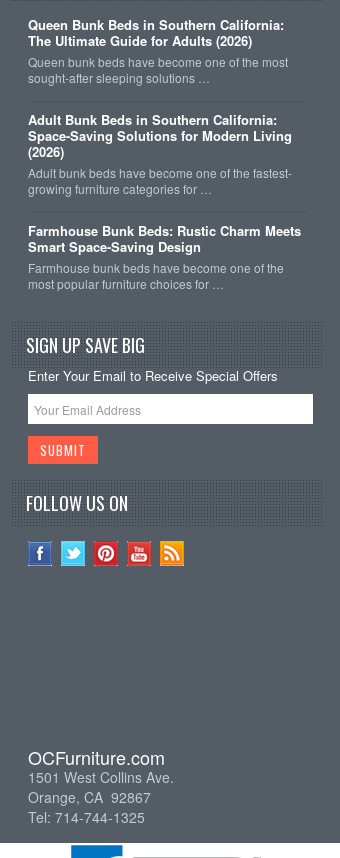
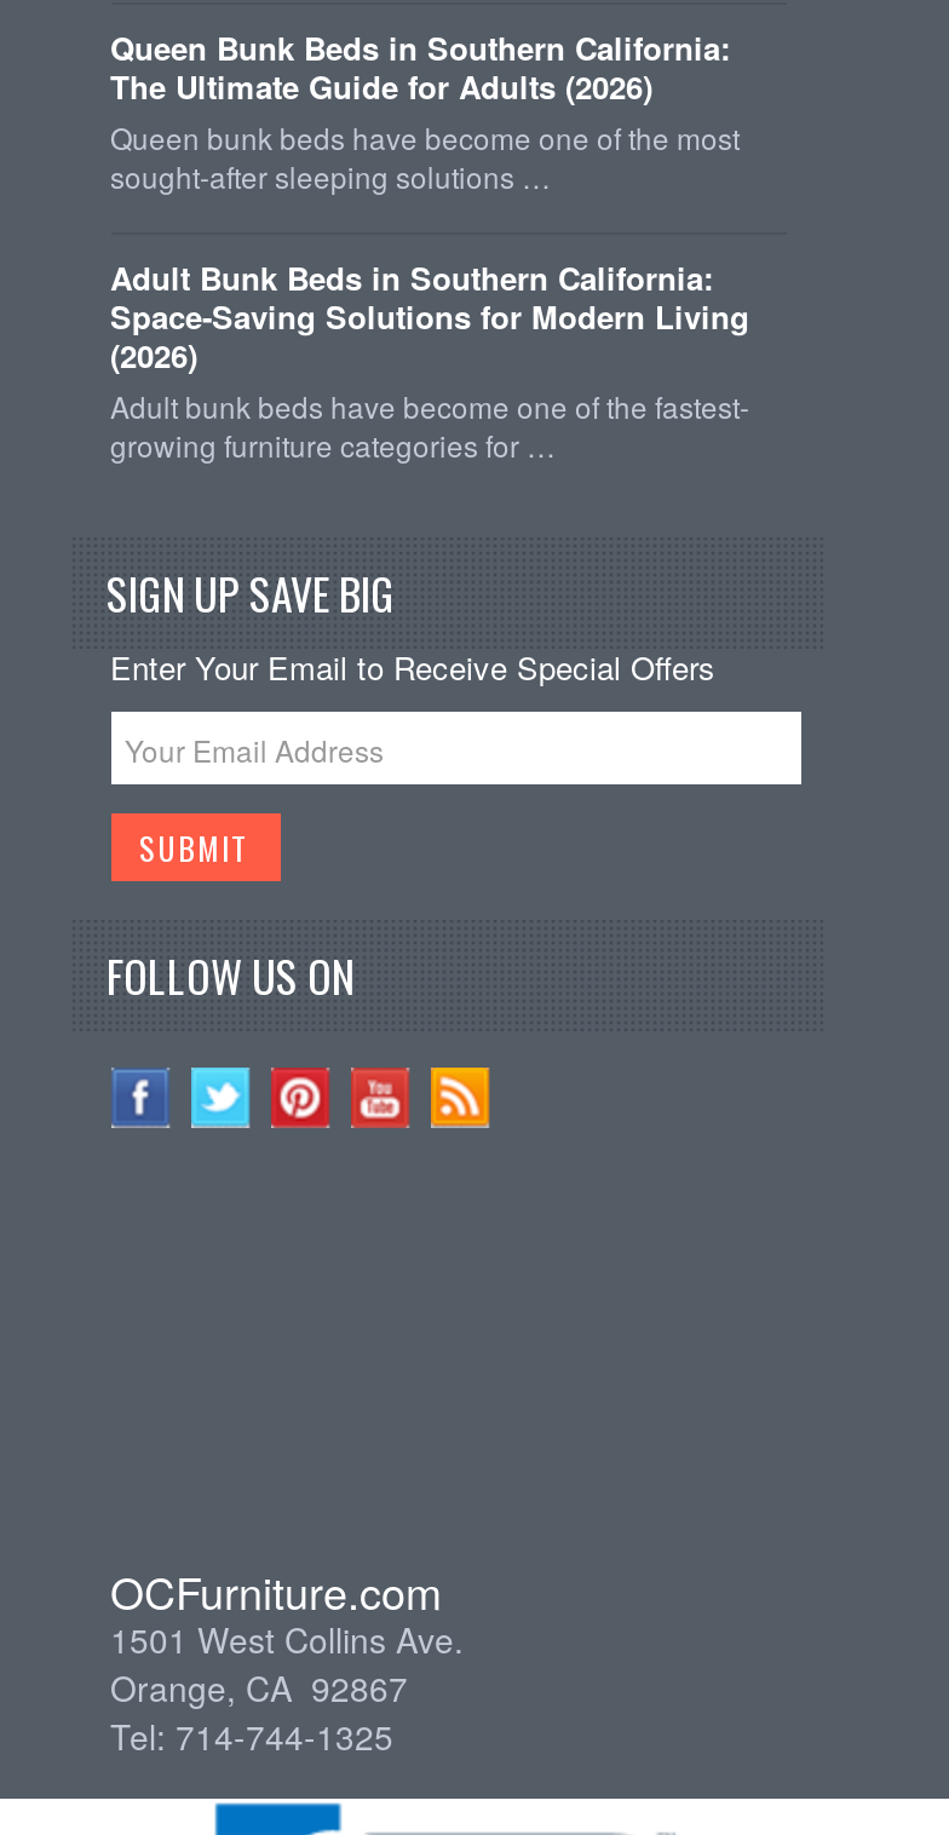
[27,221,300,292] Farmhouse Bunk Beds: Rustic Charm Meets | Smart Space-Saving Design | Farmhouse bunk beds have become one of the | most popular furniture choices for … -> none

